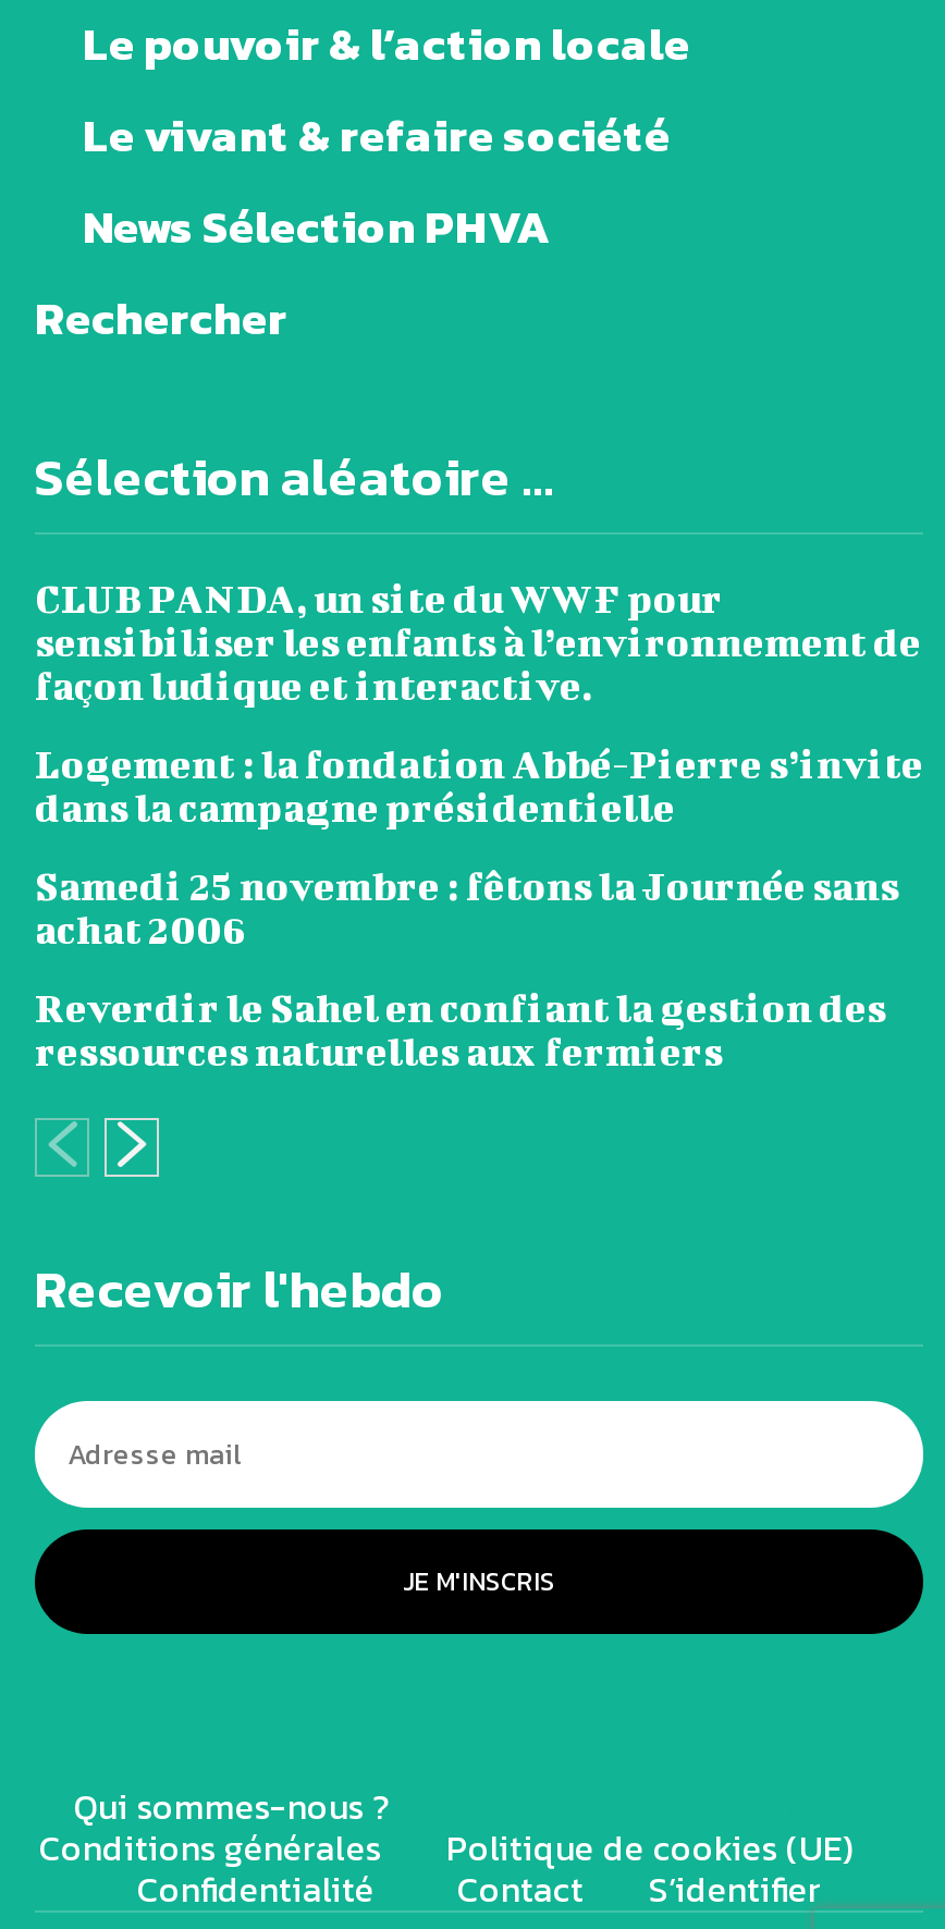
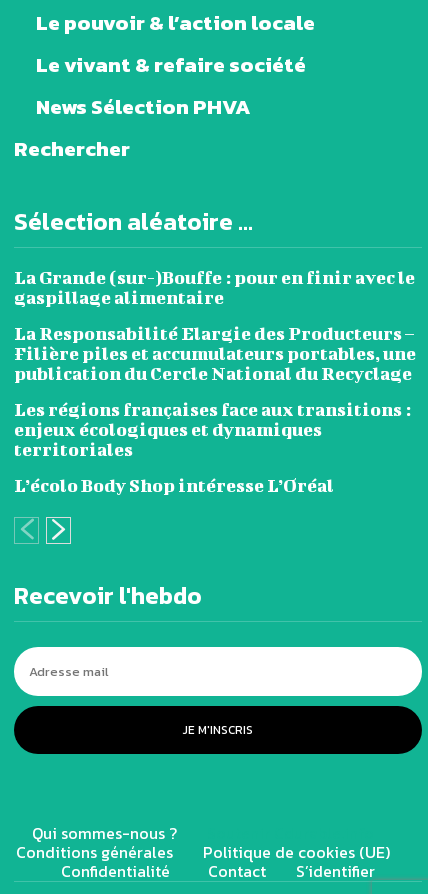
[35,576,921,709] CLUB PANDA, un site du WWF pour | sensibiliser les enfants à l’environnement de | façon ludique et interactive. -> [14,267,415,308] La Grande (sur-)Bouffe : pour en finir avec le | gaspillage alimentaire
[35,741,923,831] Logement : la fondation Abbé-Pierre s’invite | dans la campagne présidentielle -> [14,323,416,384] La Responsabilité Elargie des Producteurs – | Filière piles et accumulateurs portables, une | publication du Cercle National du Recyclage
[35,863,899,953] Samedi 25 novembre : fêtons la Journée sans | achat 2006 -> [14,399,411,460] Les régions françaises face aux transitions : | enjeux écologiques et dynamiques | territoriales
[35,985,886,1074] Reverdir le Sahel en confiant la gestion des | ressources naturelles aux fermiers -> [14,475,334,496] L’écolo Body Shop intéresse L’Oréal

